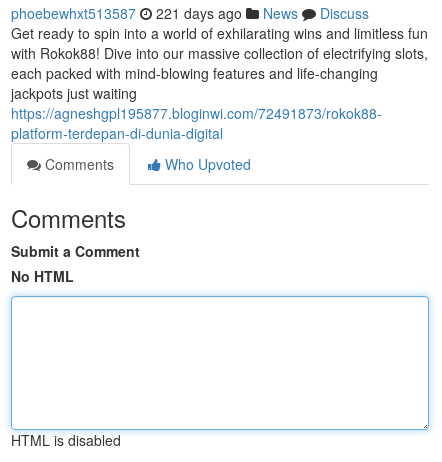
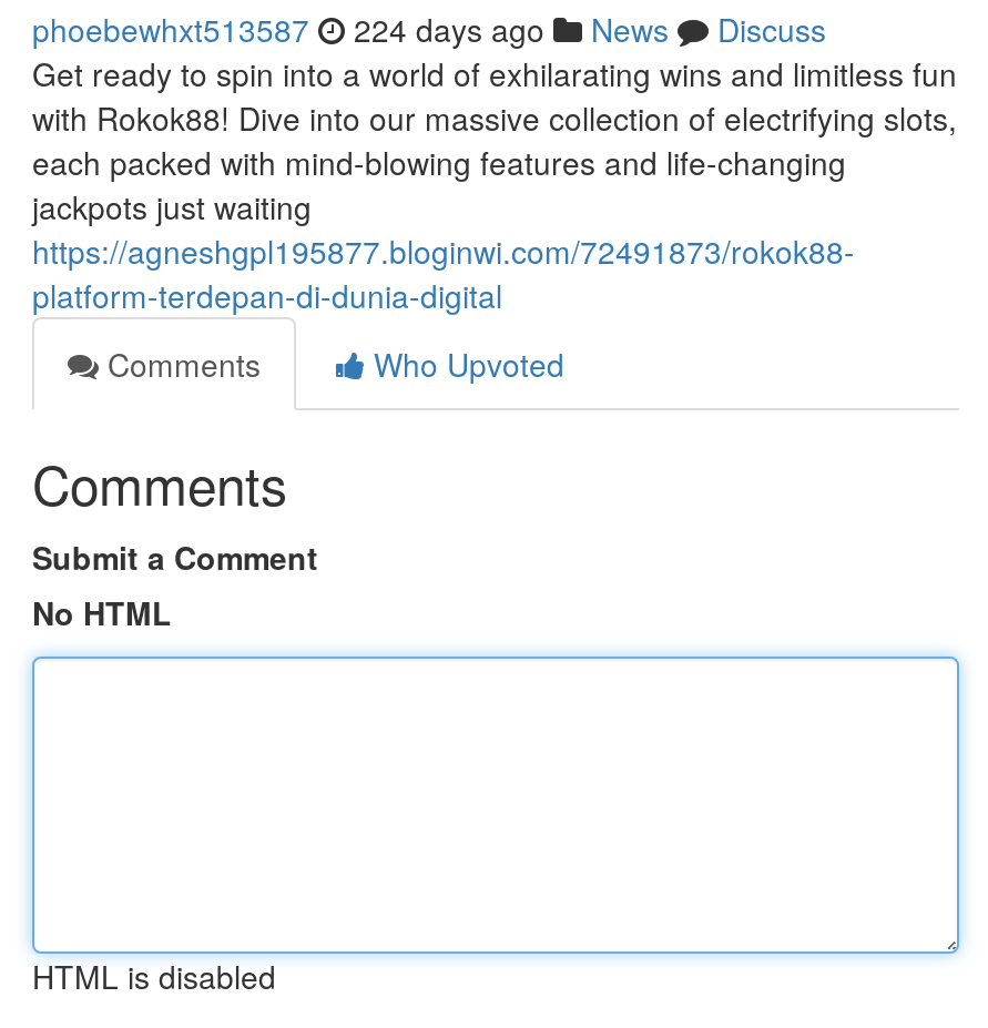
[11,3,369,23] phoebewhxt513587 221 days ago News Discuss -> [32,7,826,51] phoebewhxt513587 224 days ago News Discuss

